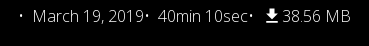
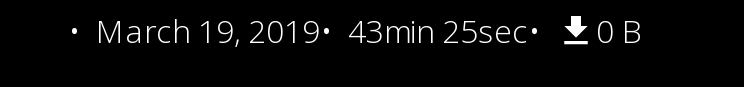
[158,5,351,27] 40min 10sec | 38.56 MB -> [348,9,644,53] 43min 25sec | 0 B

